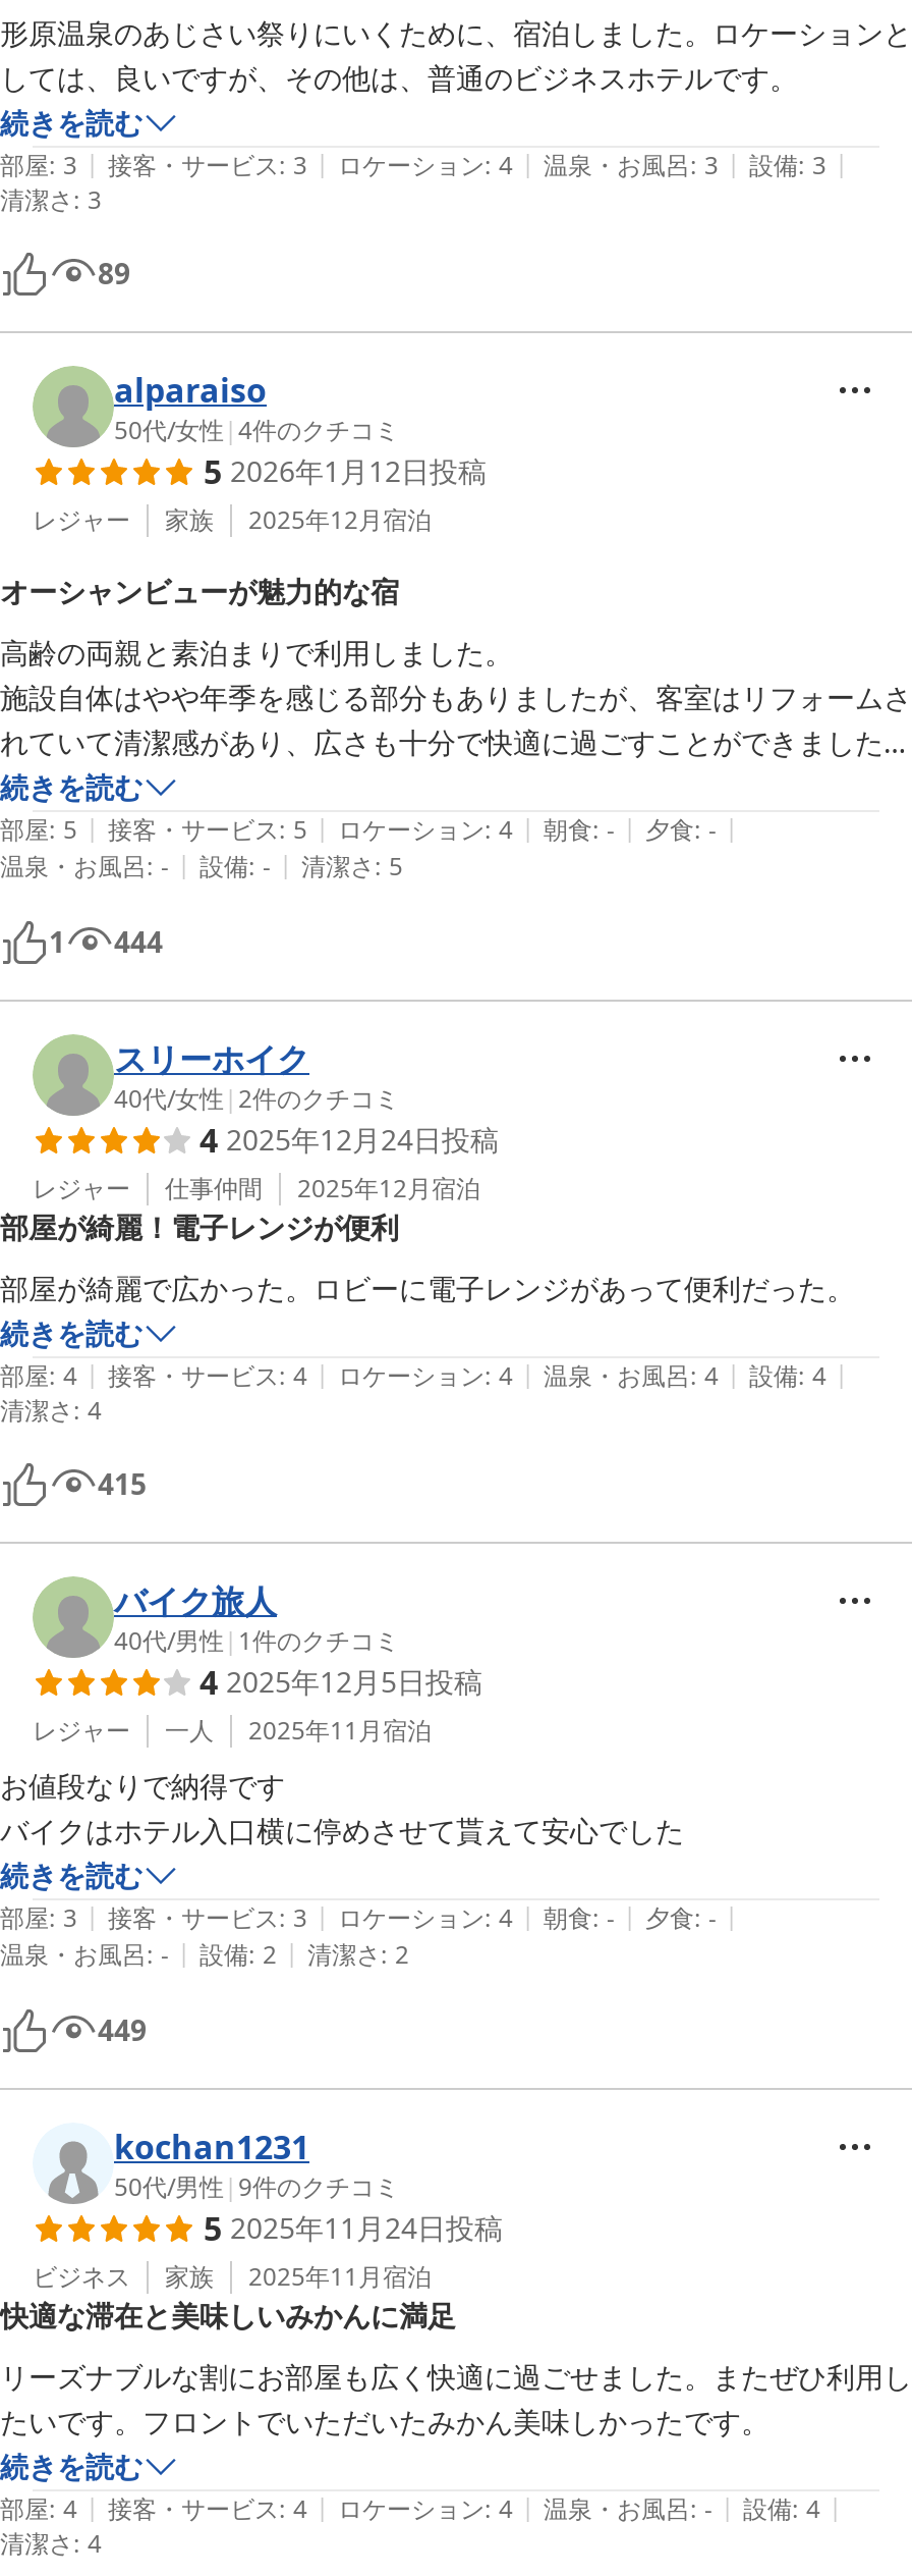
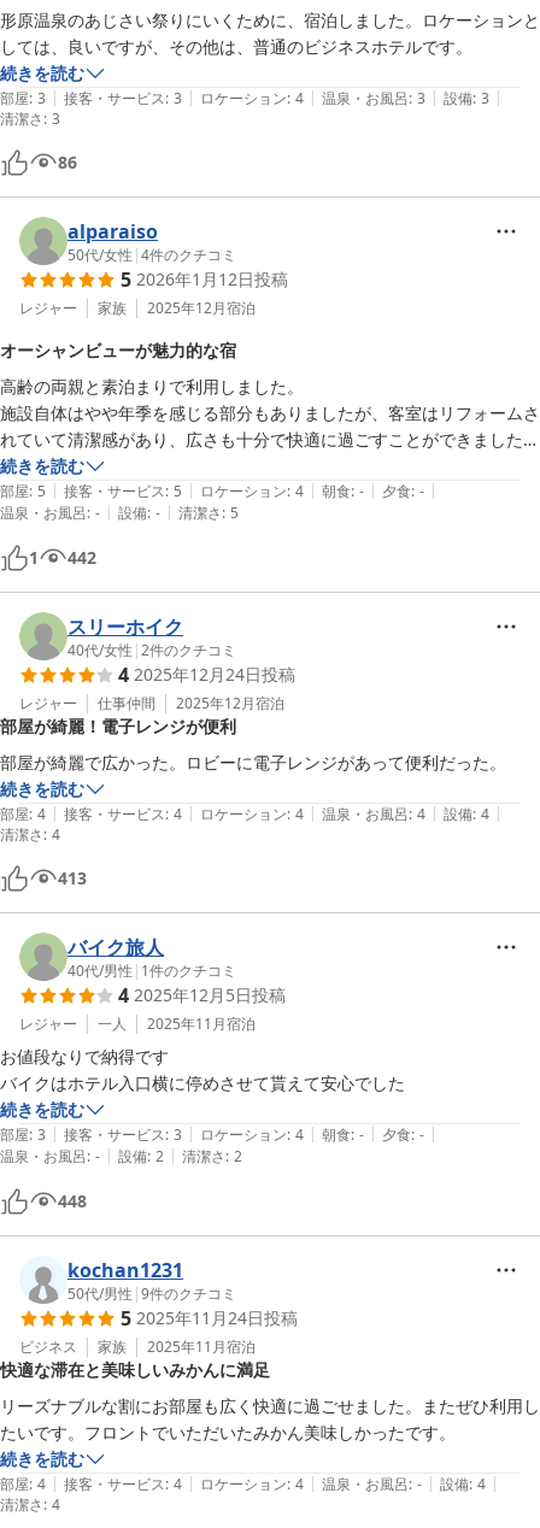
[98,254,130,292] 89 -> [58,151,77,174] 86
[49,922,163,961] 1 444 -> [29,546,96,569] 1 442
[98,1464,147,1503] 415 -> [58,866,87,889] 413
[98,2010,147,2049] 449 -> [58,1189,87,1212] 448

